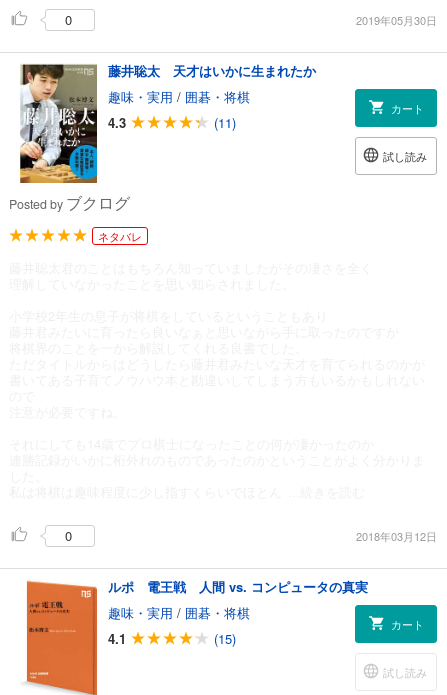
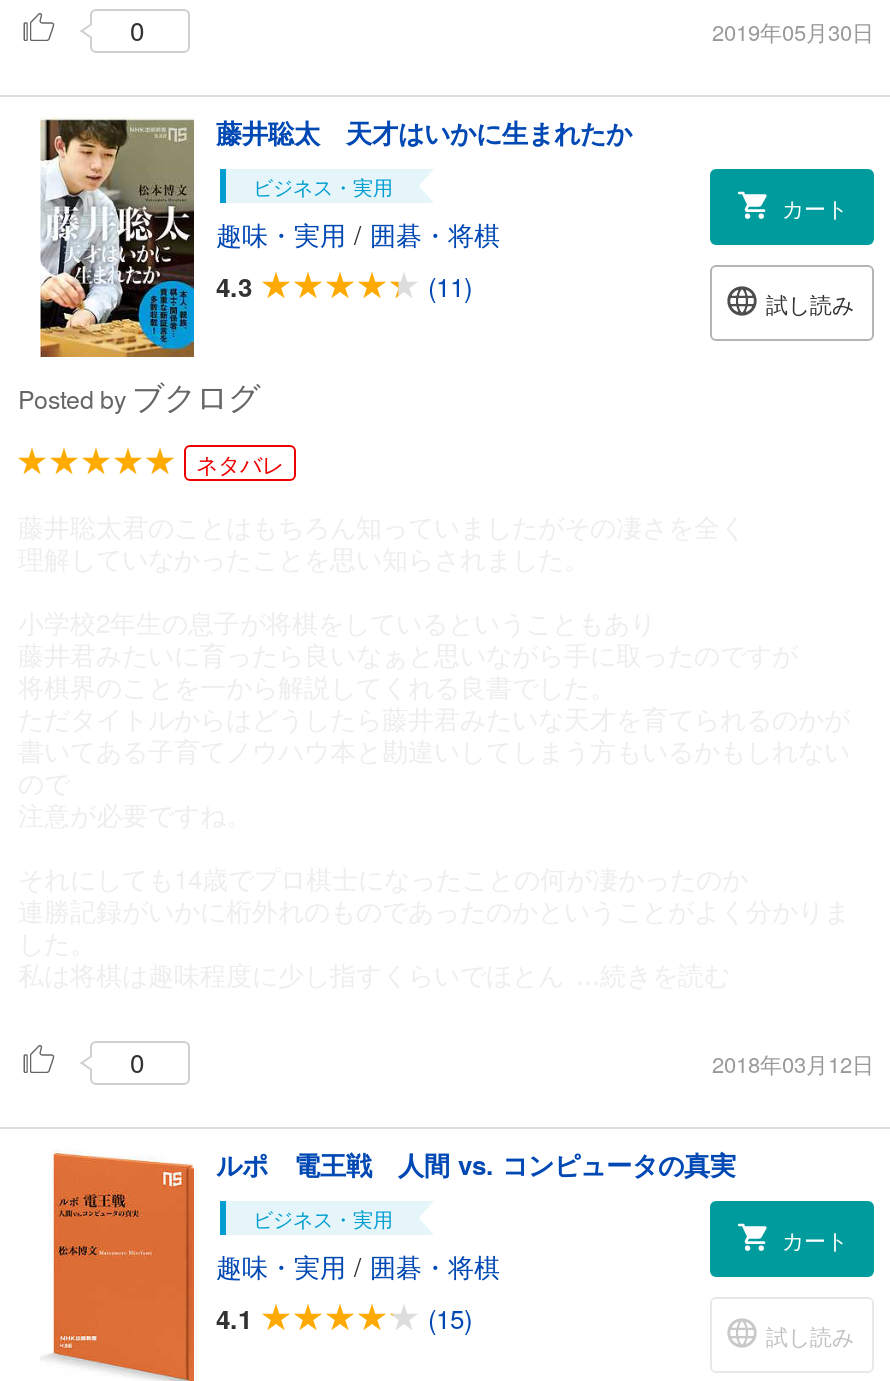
none -> [253,173,393,201] ビジネス・実用
moved [108,87,250,132] -> [216,215,500,305]: 趣味・実用/囲碁・将棋 | 4.3 | (11)
none -> [253,1205,393,1233] ビジネス・実用
moved [108,603,250,648] -> [216,1247,500,1337]: 趣味・実用/囲碁・将棋 | 4.1 | (15)

